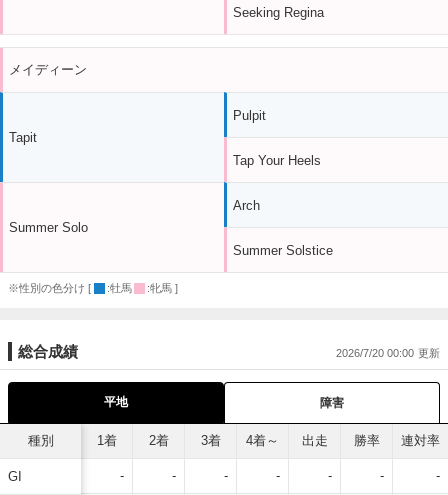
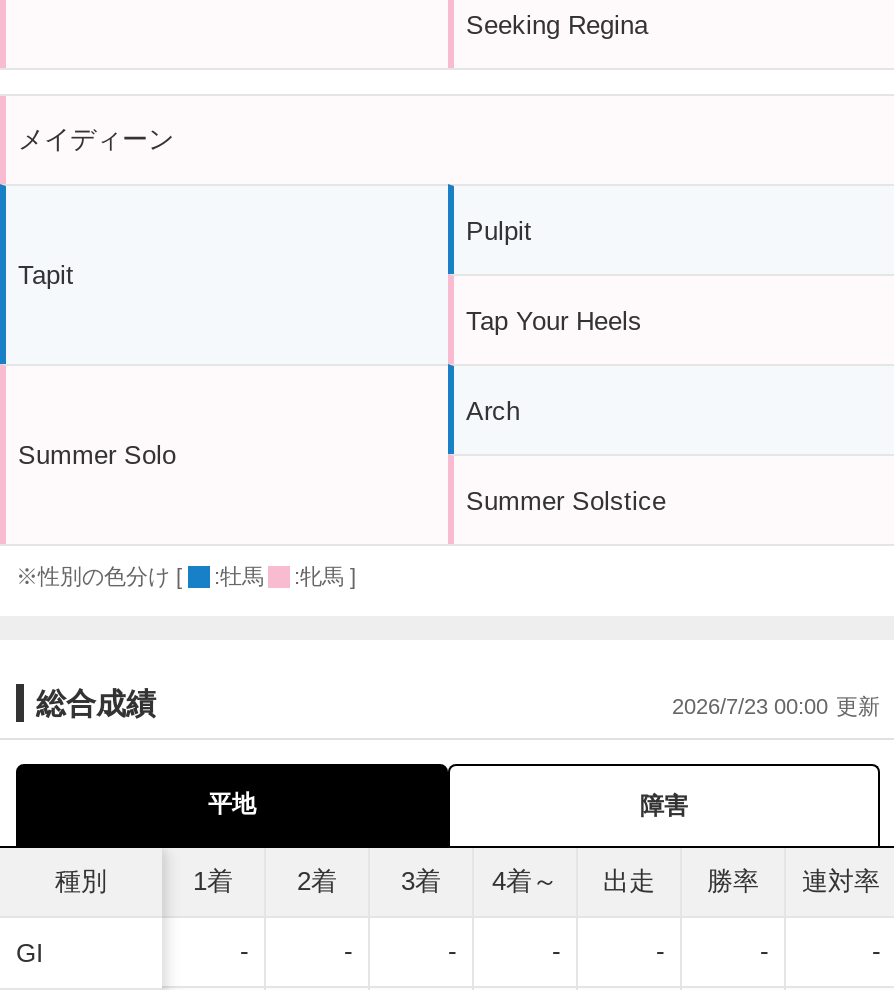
[336,347,414,359] 2026/7/20 00:00 -> [672,694,828,718] 2026/7/23 00:00

